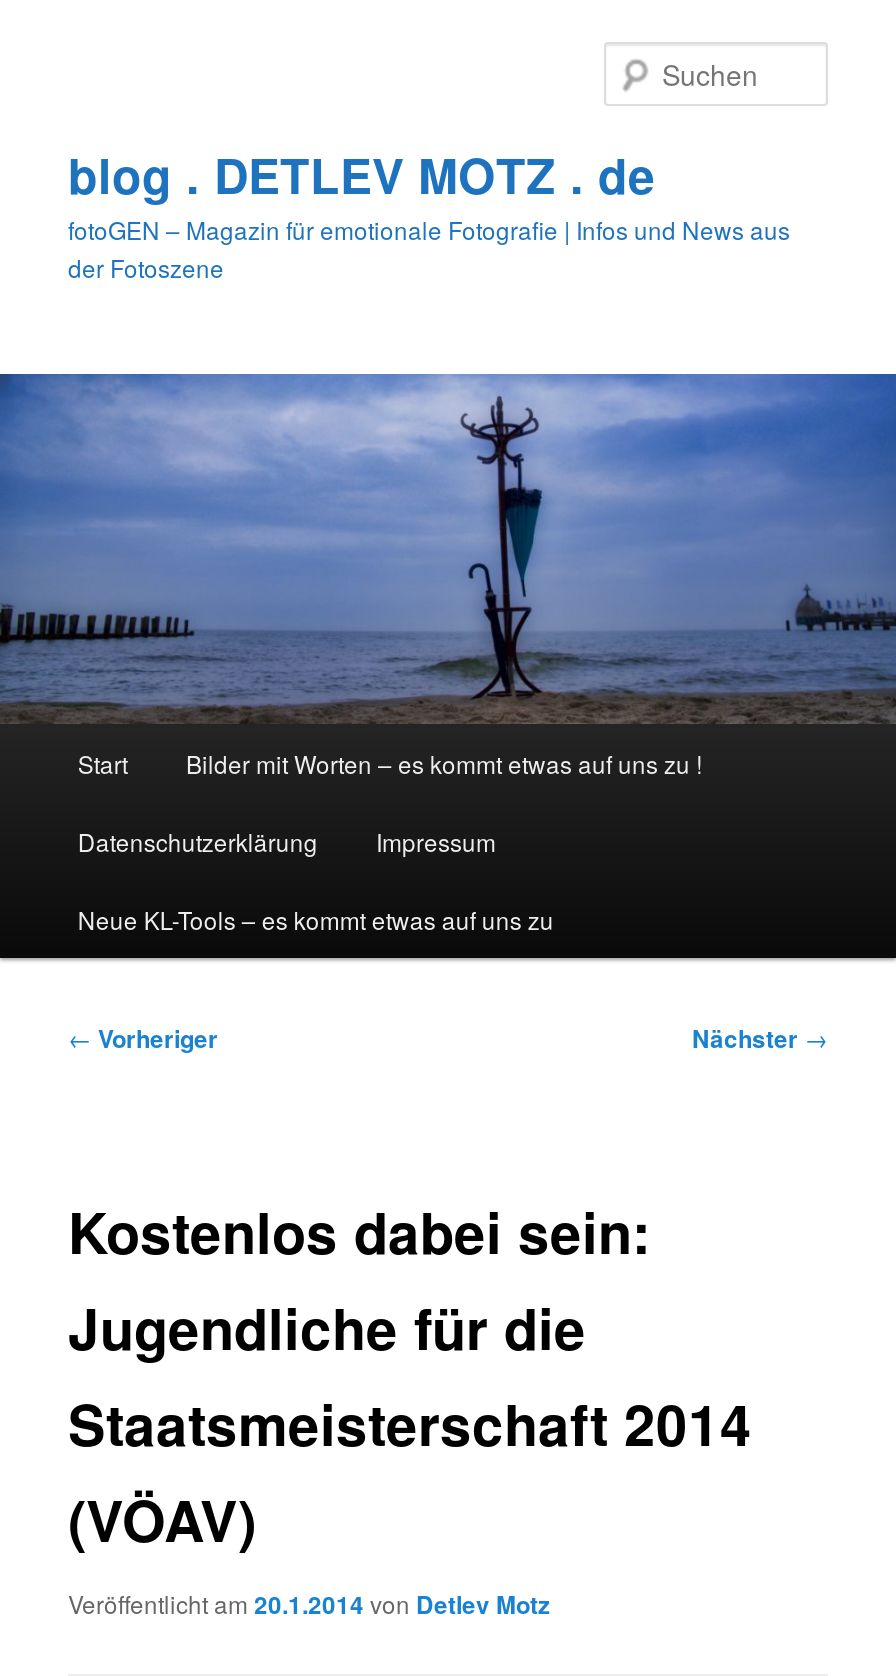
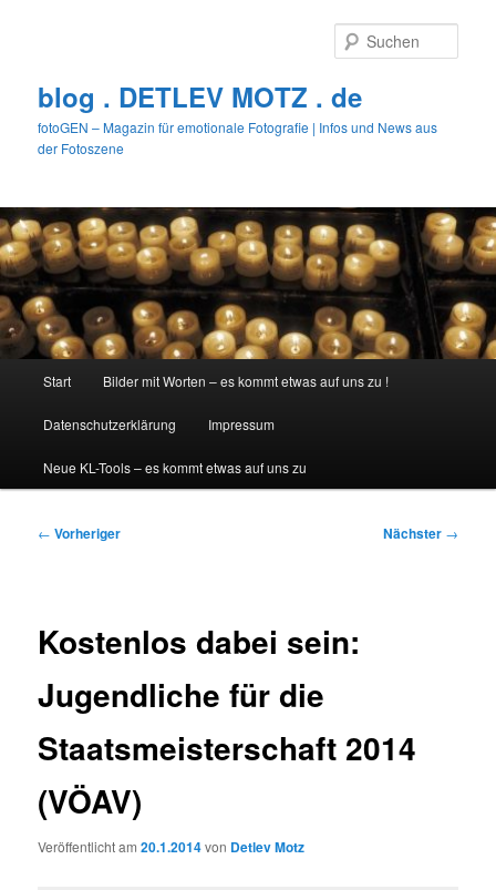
[6,372,890,724] [image] -> [3,206,493,359] [image]

